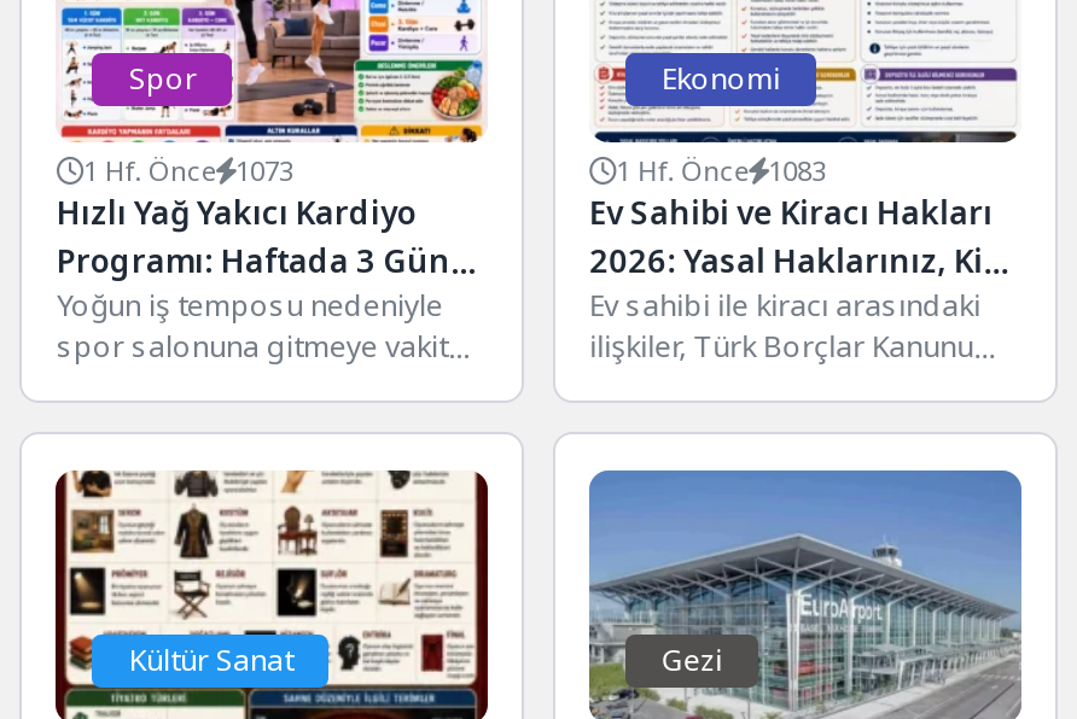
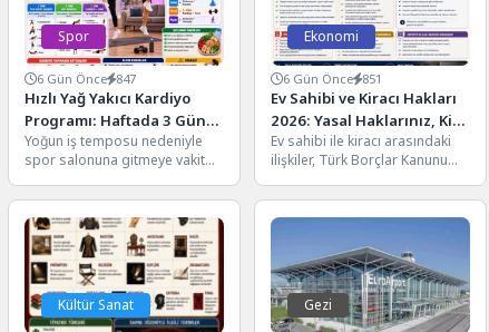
[83,153,293,189] 1 Hf. Önce 1073 -> [37,71,136,87] 6 Gün Önce 847
[616,153,826,189] 1 Hf. Önce 1083 -> [283,71,382,87] 6 Gün Önce 851

